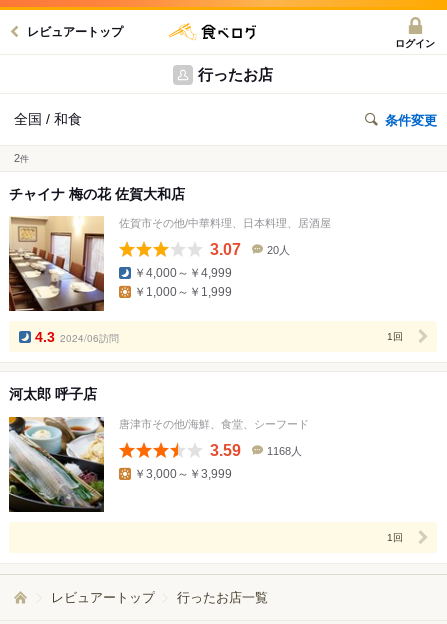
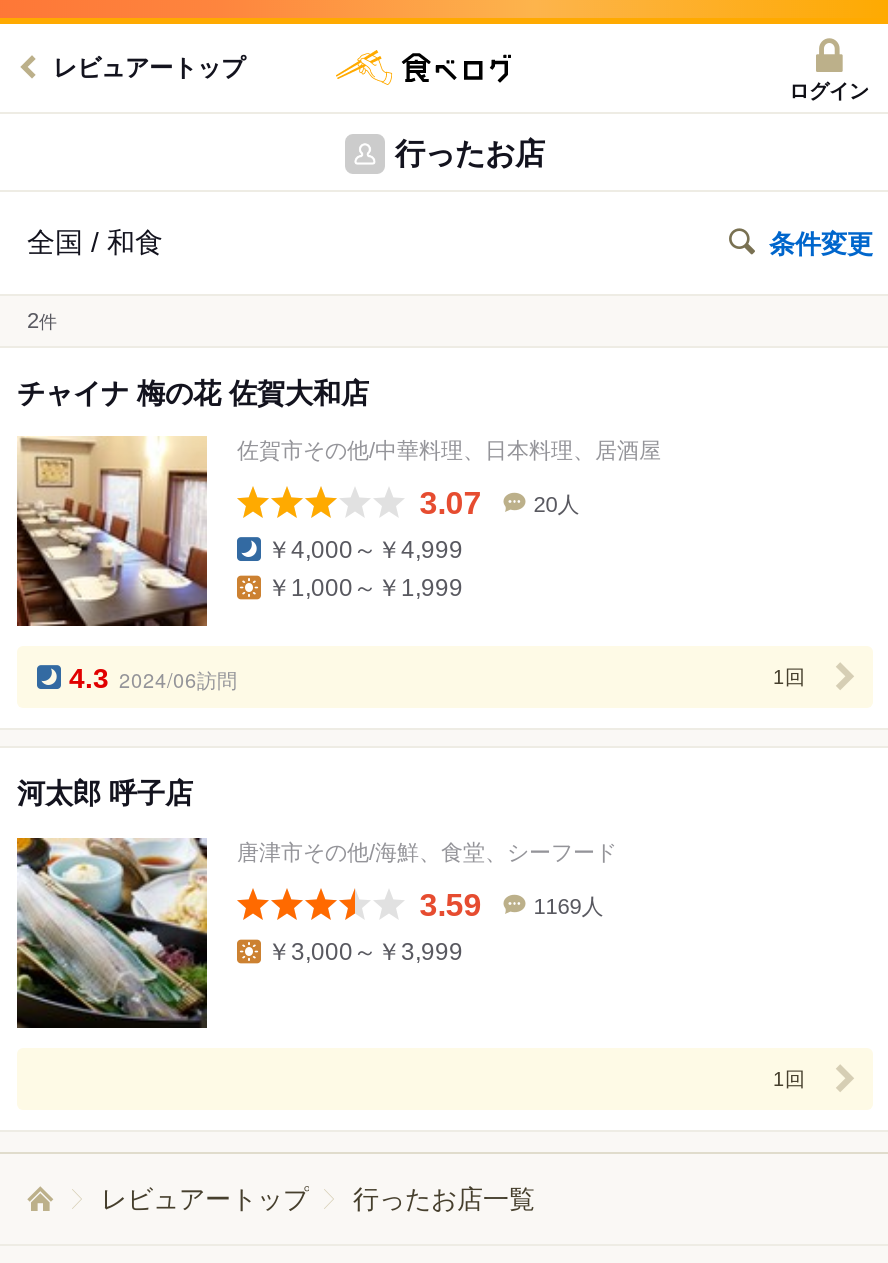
[267,445,302,457] 1168人 -> [533,893,603,917] 1169人

